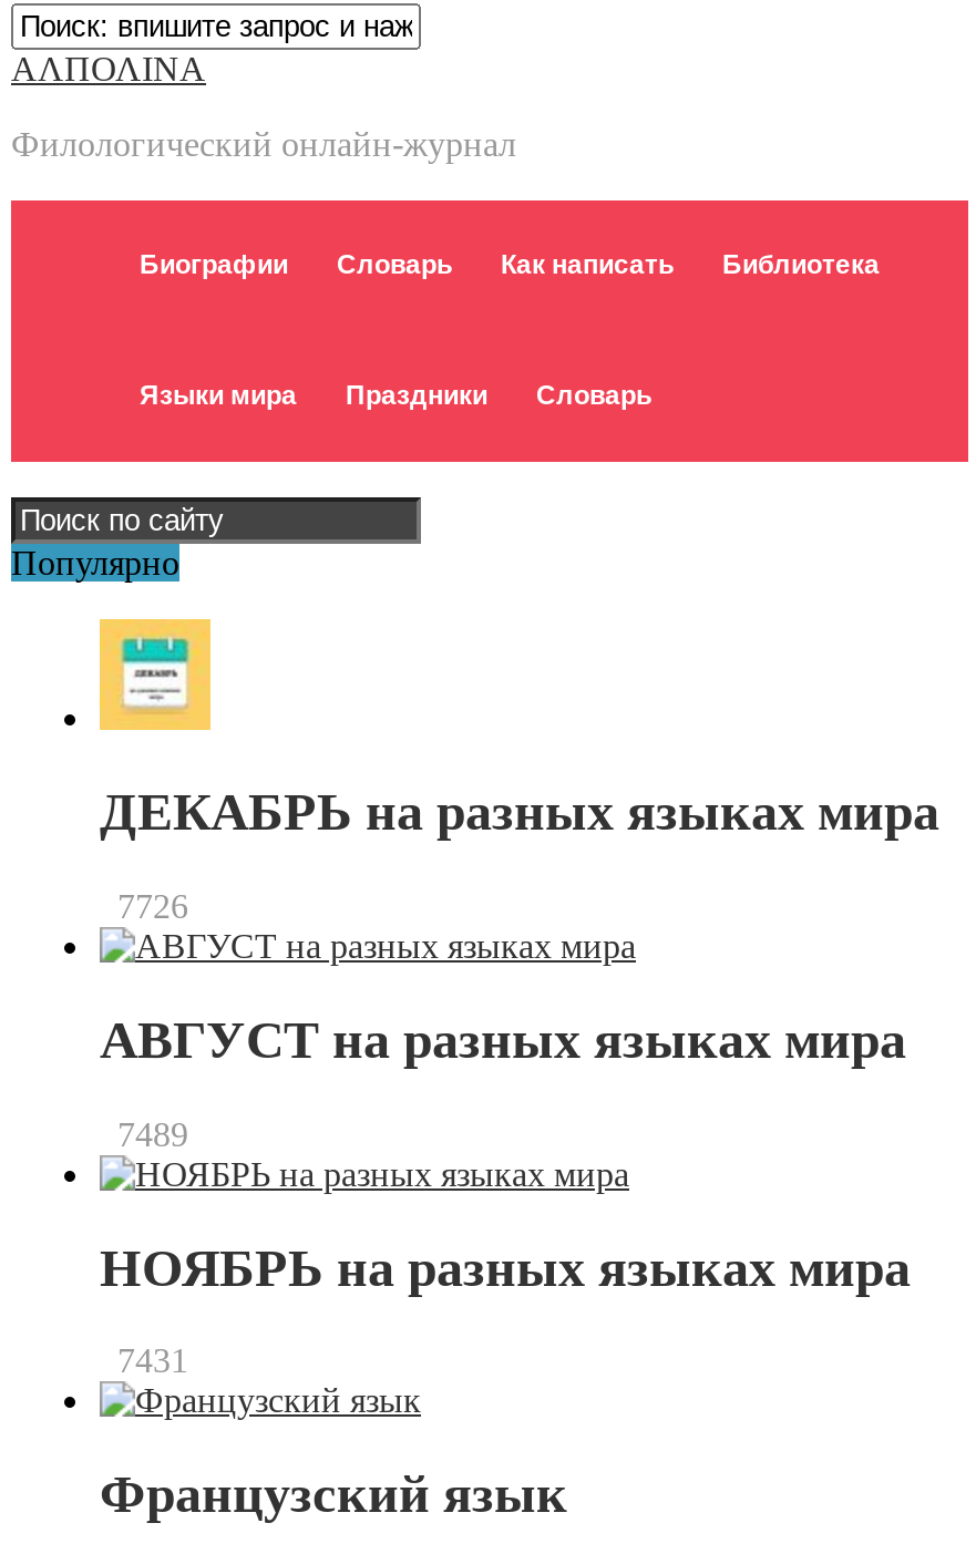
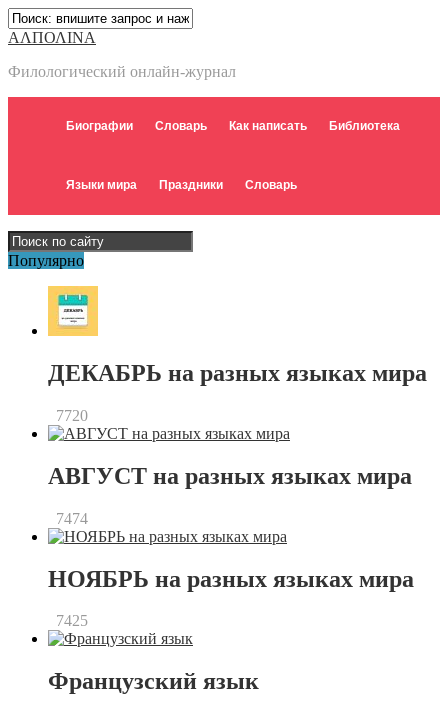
[100,887,188,924] 7726 -> [48,407,88,424] 7720
[100,1114,188,1152] 7489 -> [48,510,88,527] 7474
[100,1342,188,1380] 7431 -> [48,612,88,629] 7425

